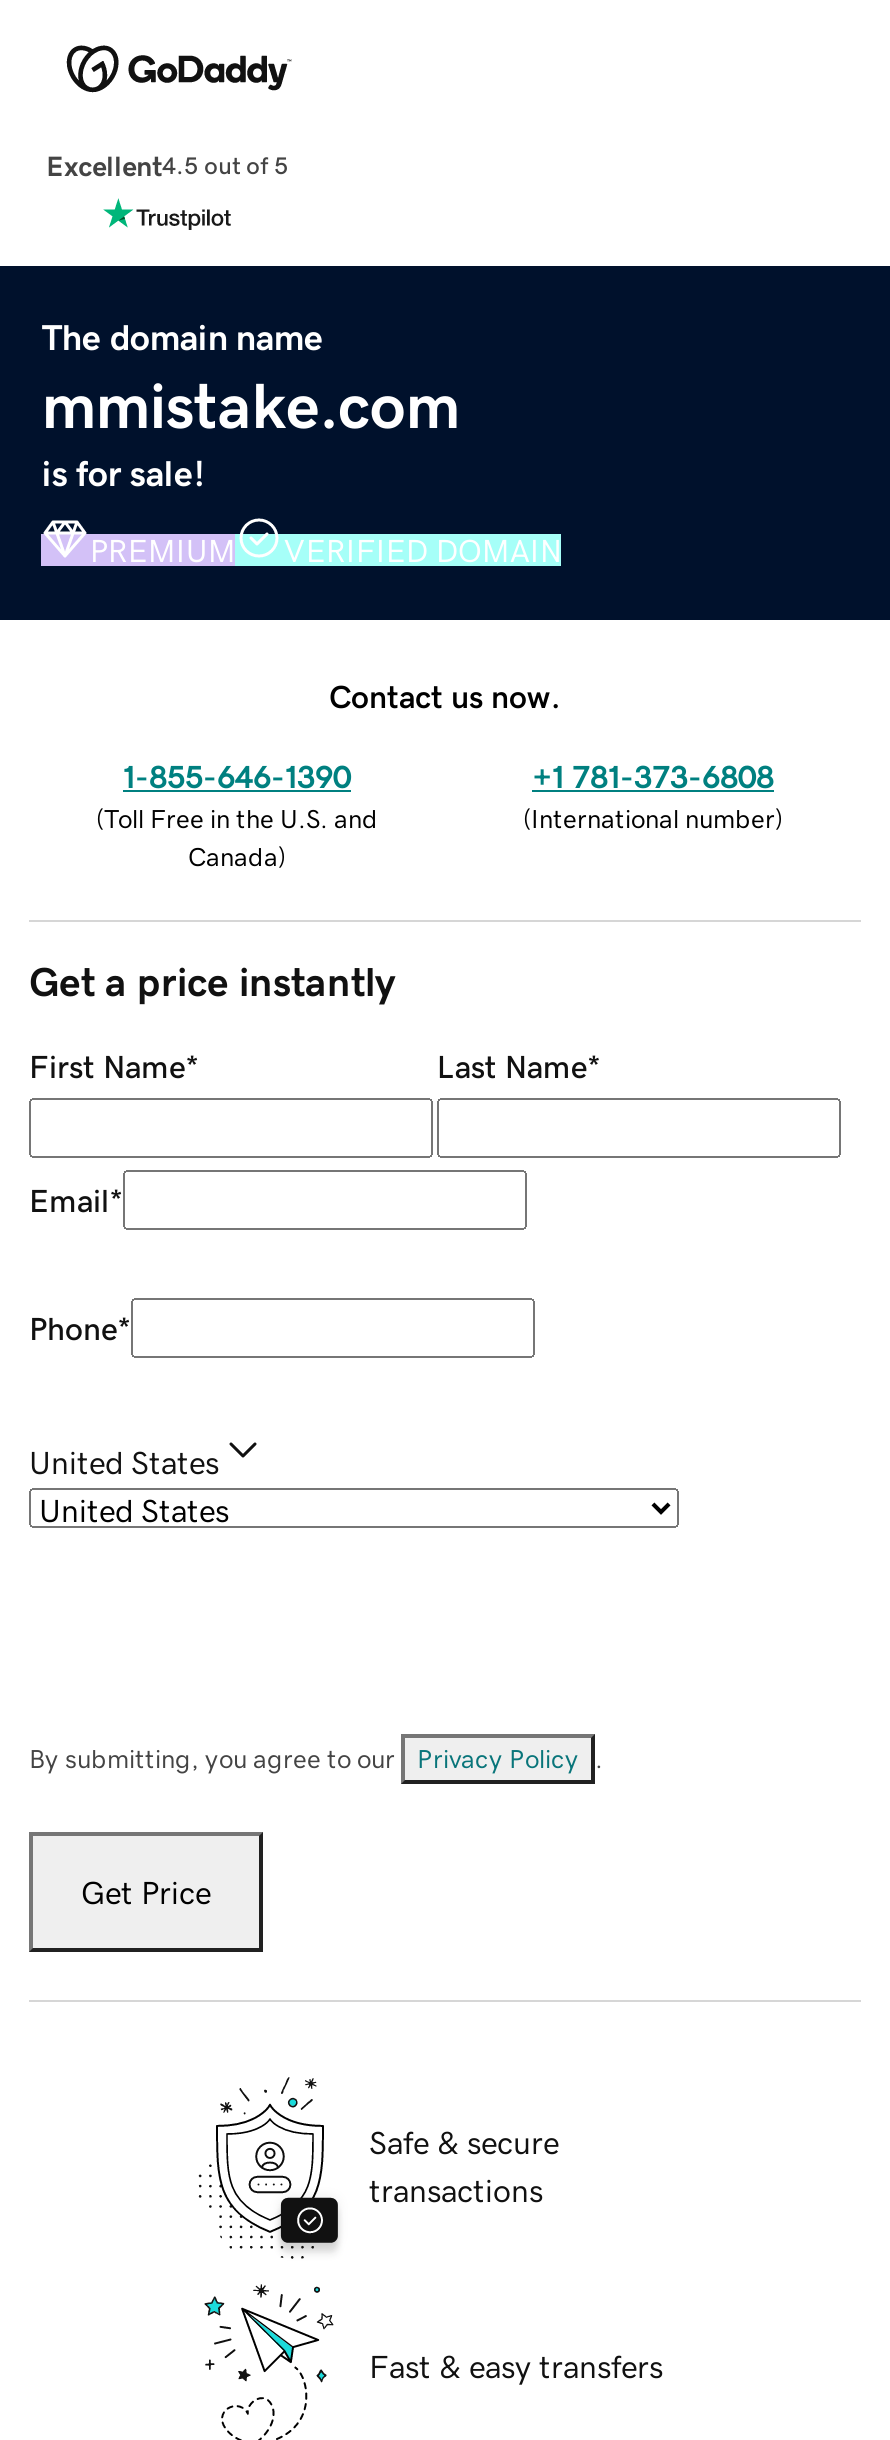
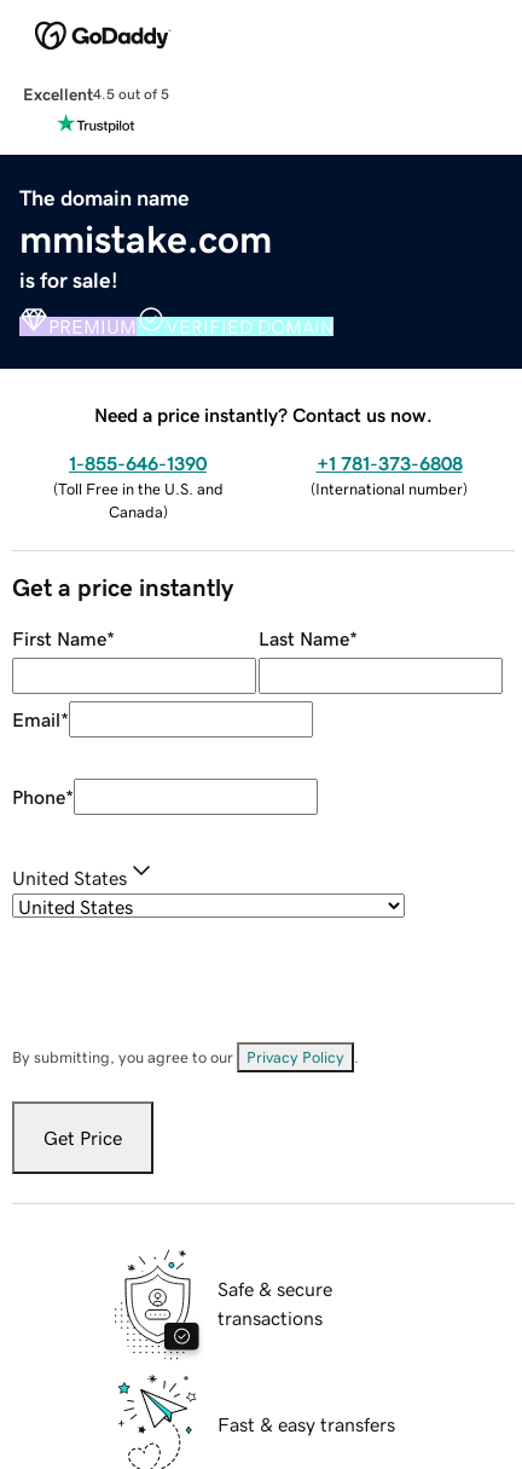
[329,679,561,711] Contact us now. -> [94,405,433,424] Need a price instantly? Contact us now.

